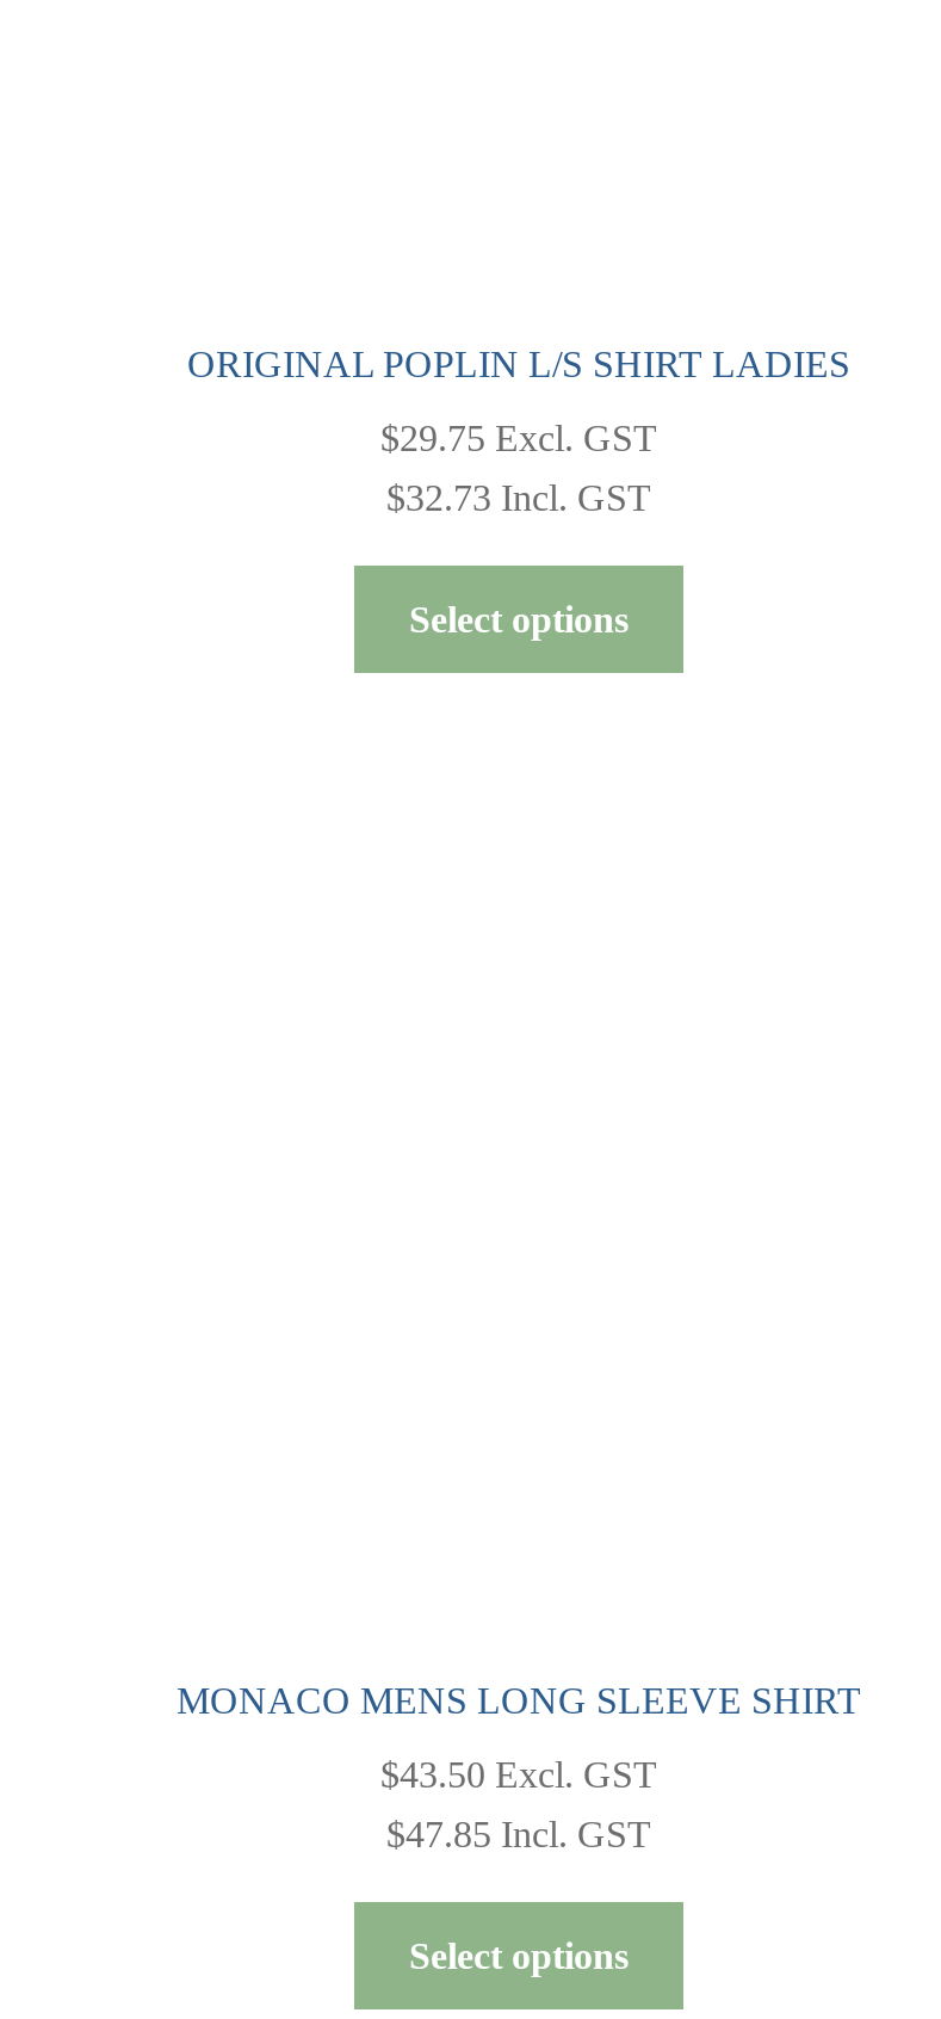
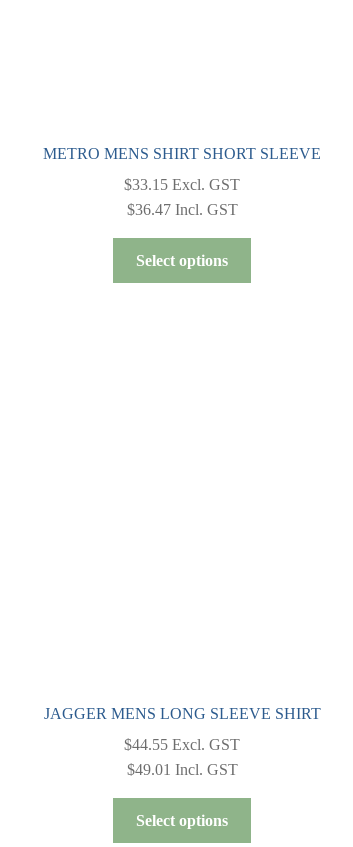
[187,344,850,385] ORIGINAL POPLIN L/S SHIRT LADIES -> [43,145,321,162] METRO MENS SHIRT SHORT SLEEVE
[380,418,657,458] $29.75 Excl. GST -> [124,176,240,193] $33.15 Excl. GST
[386,477,651,518] $32.73 Incl. GST -> [126,201,237,218] $36.47 Incl. GST
[177,1680,861,1721] MONACO MENS LONG SLEEVE SHIRT -> [43,705,320,722] JAGGER MENS LONG SLEEVE SHIRT
[380,1754,657,1794] $43.50 Excl. GST -> [124,736,240,753] $44.55 Excl. GST
[386,1813,651,1854] $47.85 Incl. GST -> [126,761,237,778] $49.01 Incl. GST

